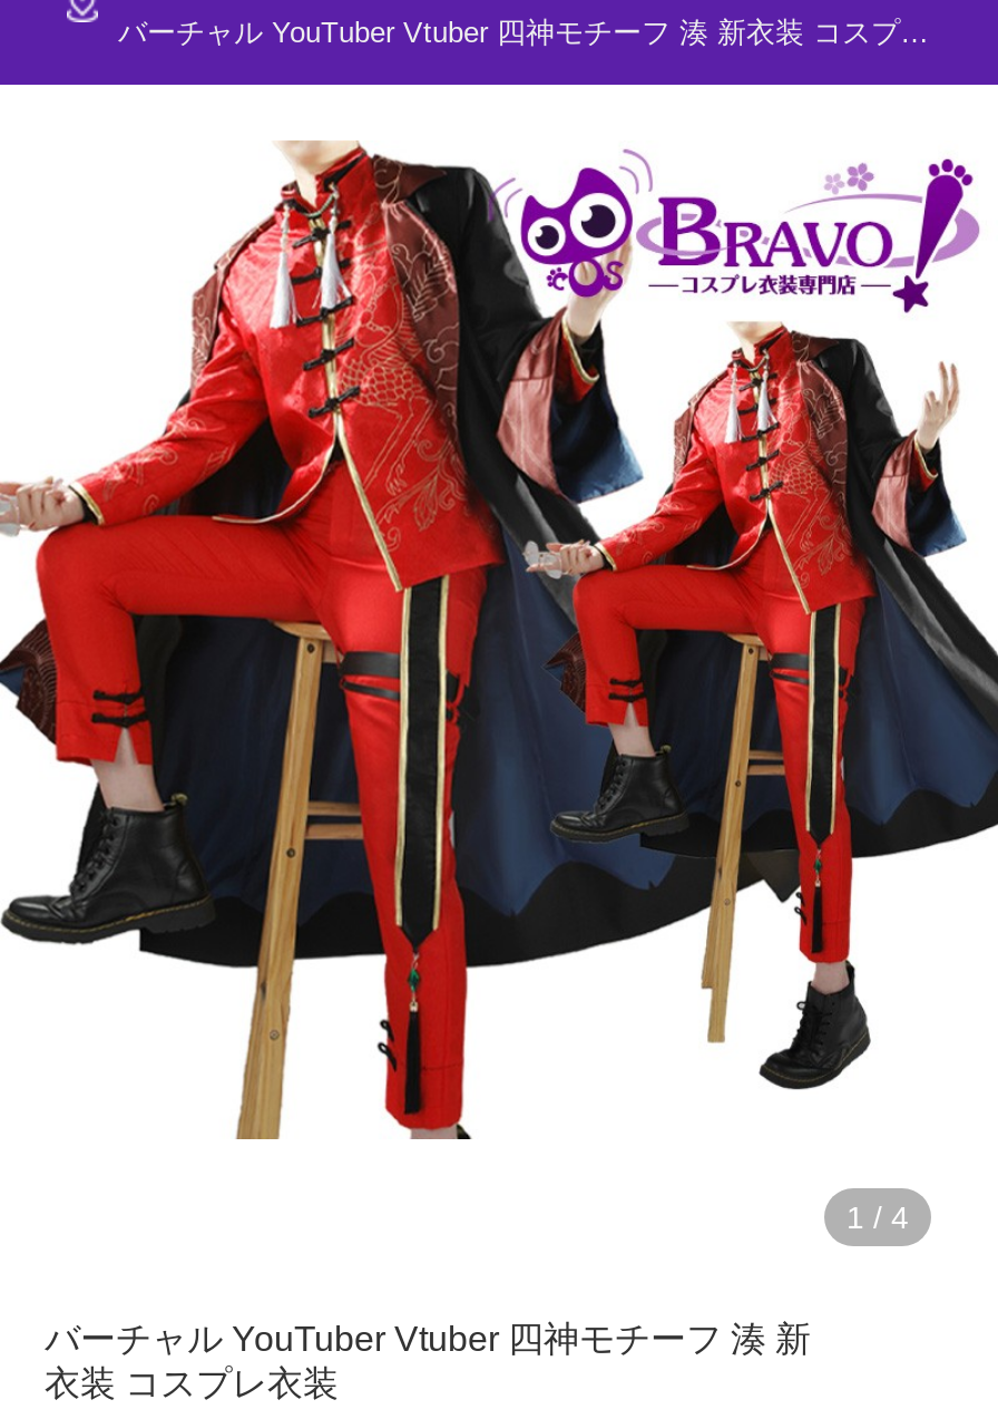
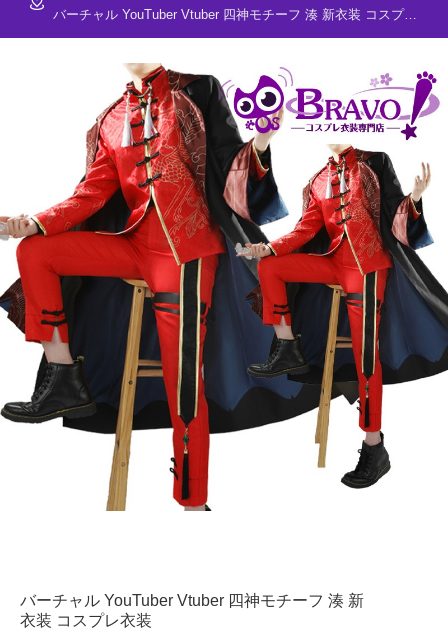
[847,1200,909,1236] 1 / 4 -> none

